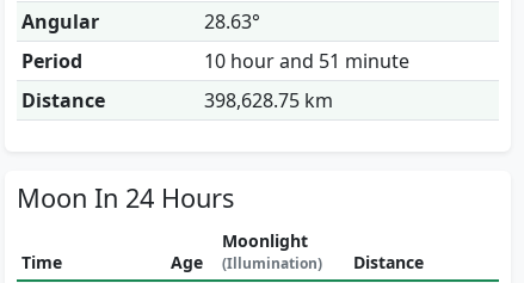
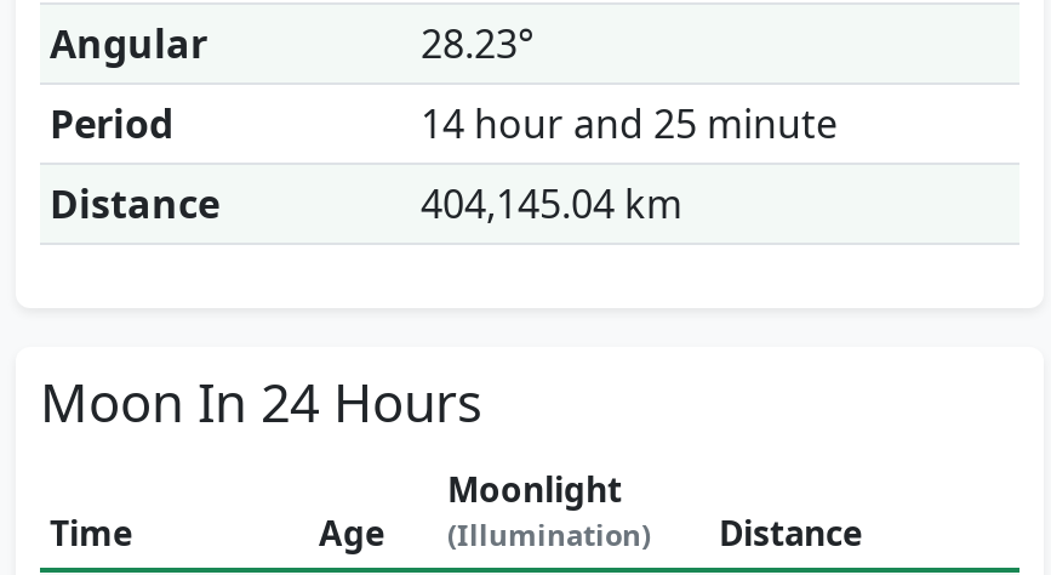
[204,8,260,35] 28.63° -> [421,17,535,70] 28.23°
[204,48,409,74] 10 hour and 51 minute -> [421,97,838,150] 14 hour and 25 minute
[204,87,333,113] 398,628.75 km -> [421,177,682,230] 404,145.04 km

